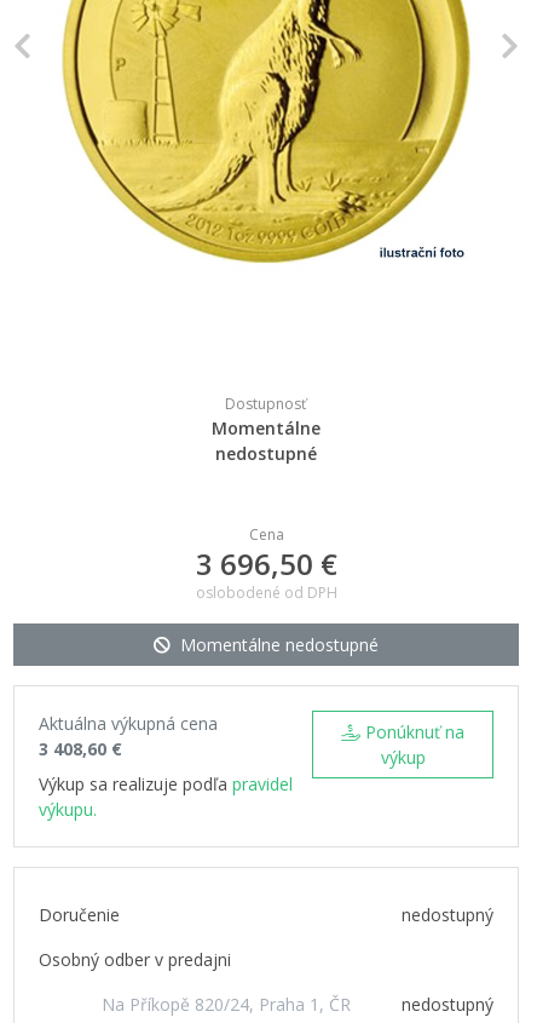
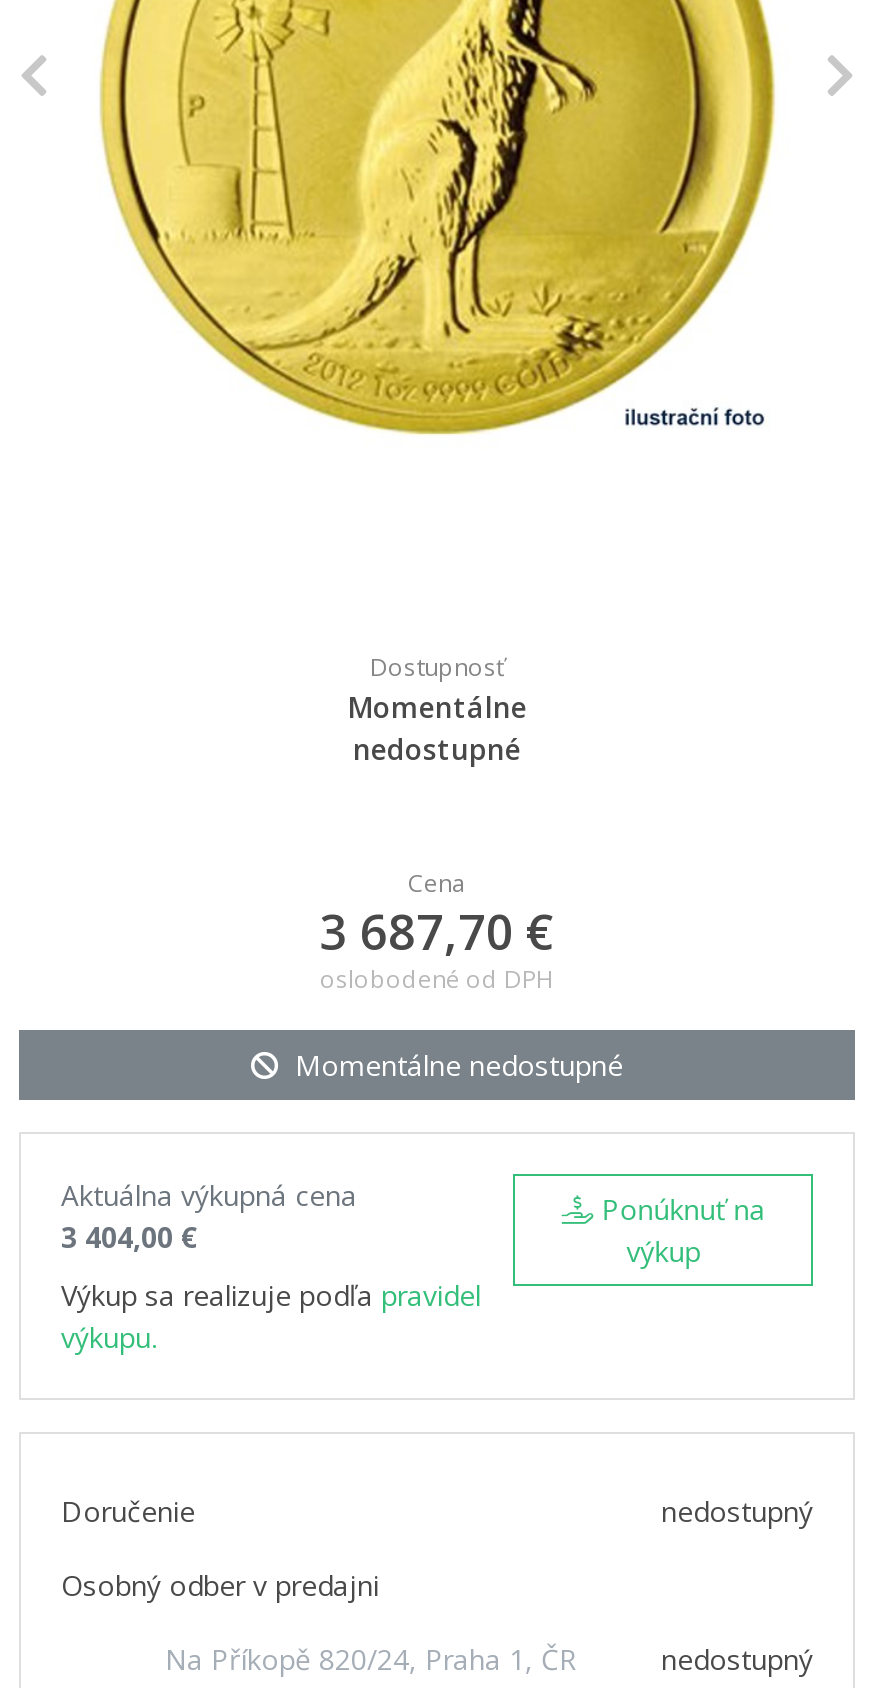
[195,544,337,584] 3 696,50 € -> [320,898,554,964] 3 687,70 €
[39,737,122,760] 3 408,60 € -> [61,1218,199,1256] 3 404,00 €

